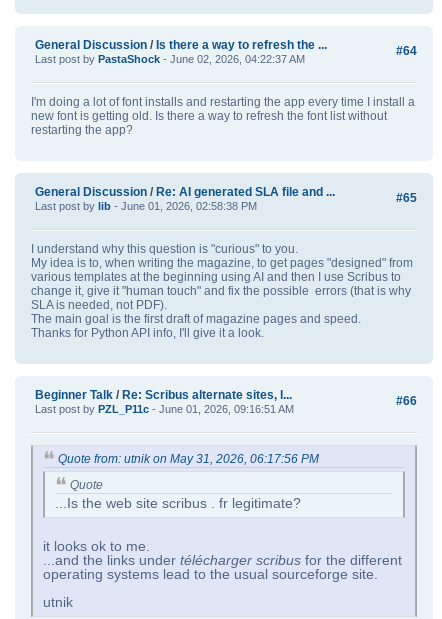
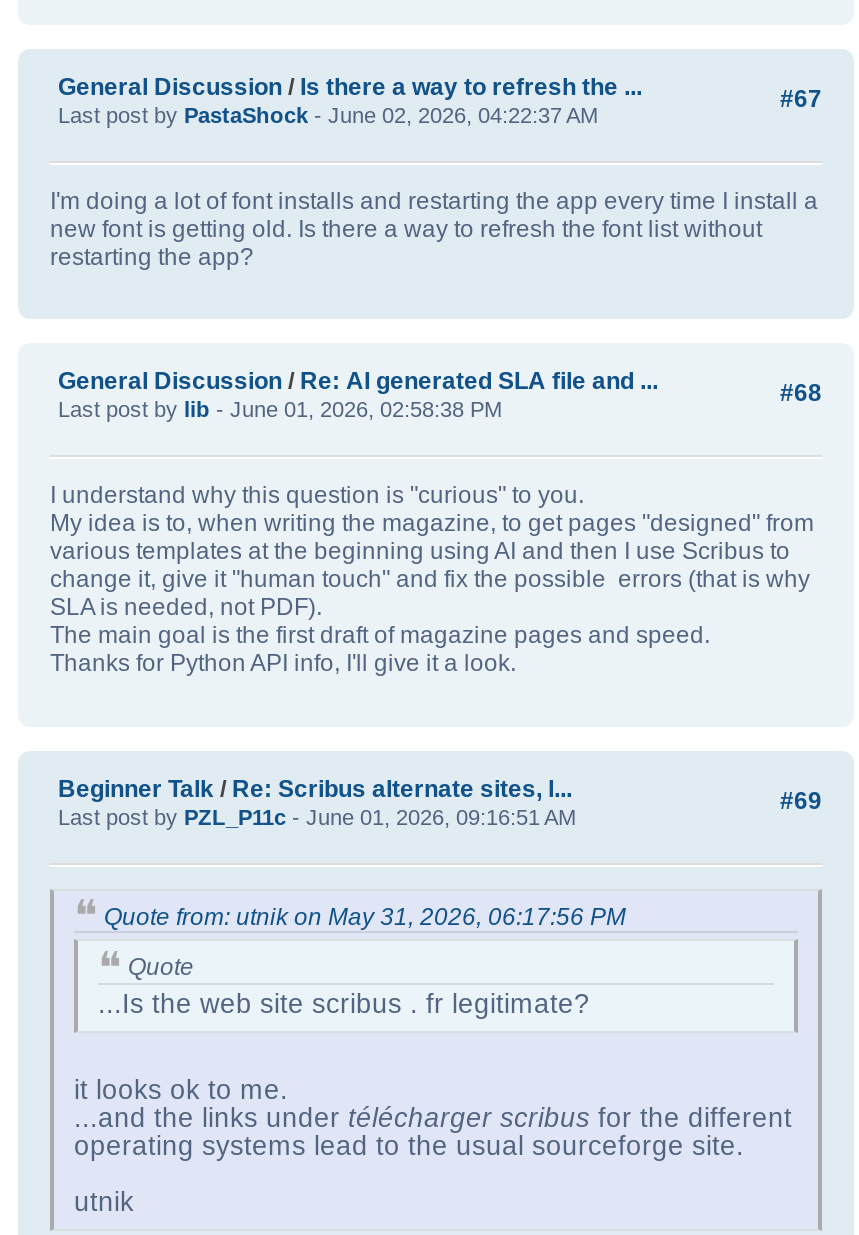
[396,44,417,58] #64 -> [780,85,822,113] #67
[396,191,417,205] #65 -> [780,379,822,407] #68
[396,394,417,408] #66 -> [780,786,822,814] #69

